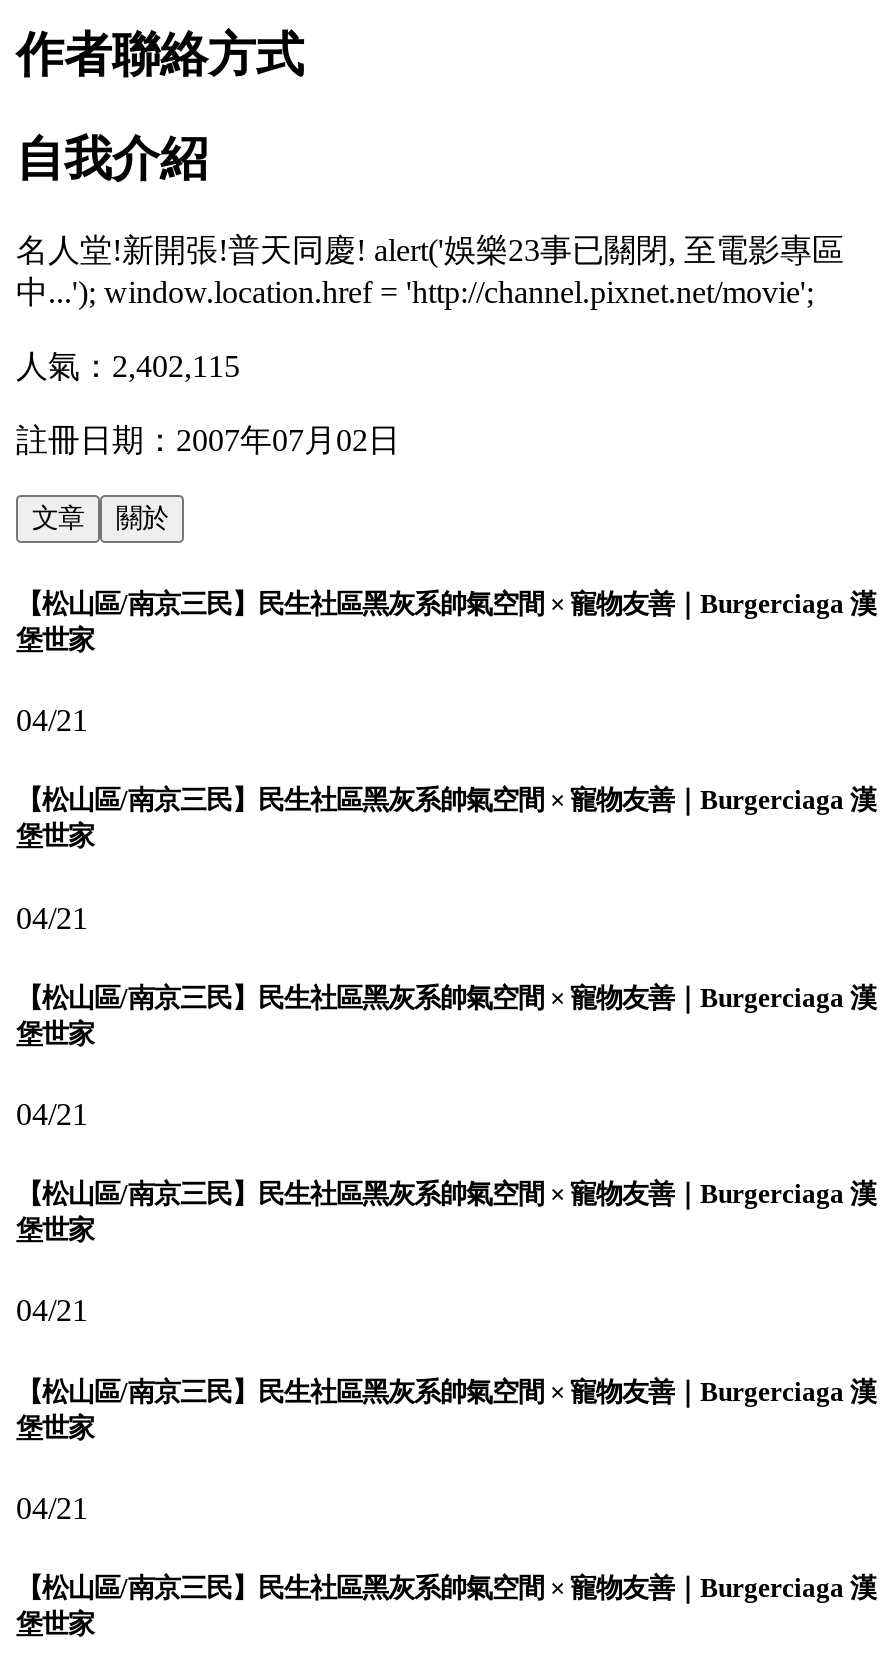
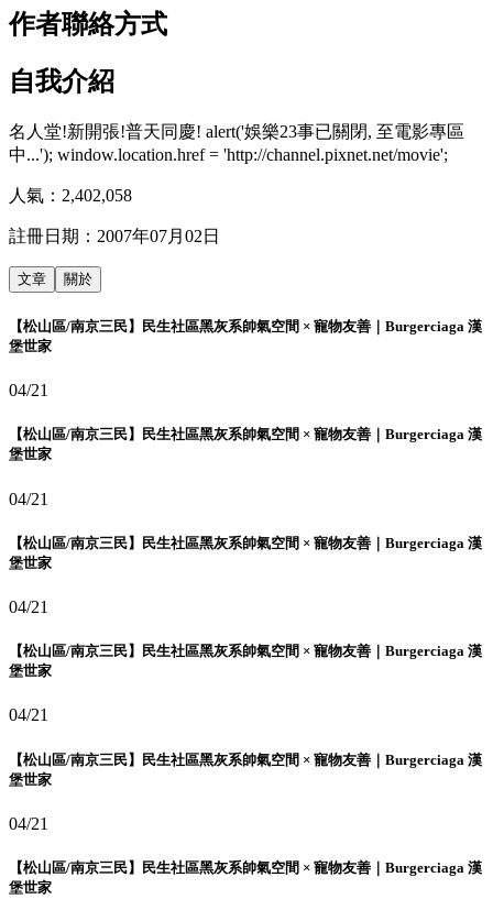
[16,349,240,383] 人氣：2,402,115 -> [9,186,132,205] 人氣：2,402,058

